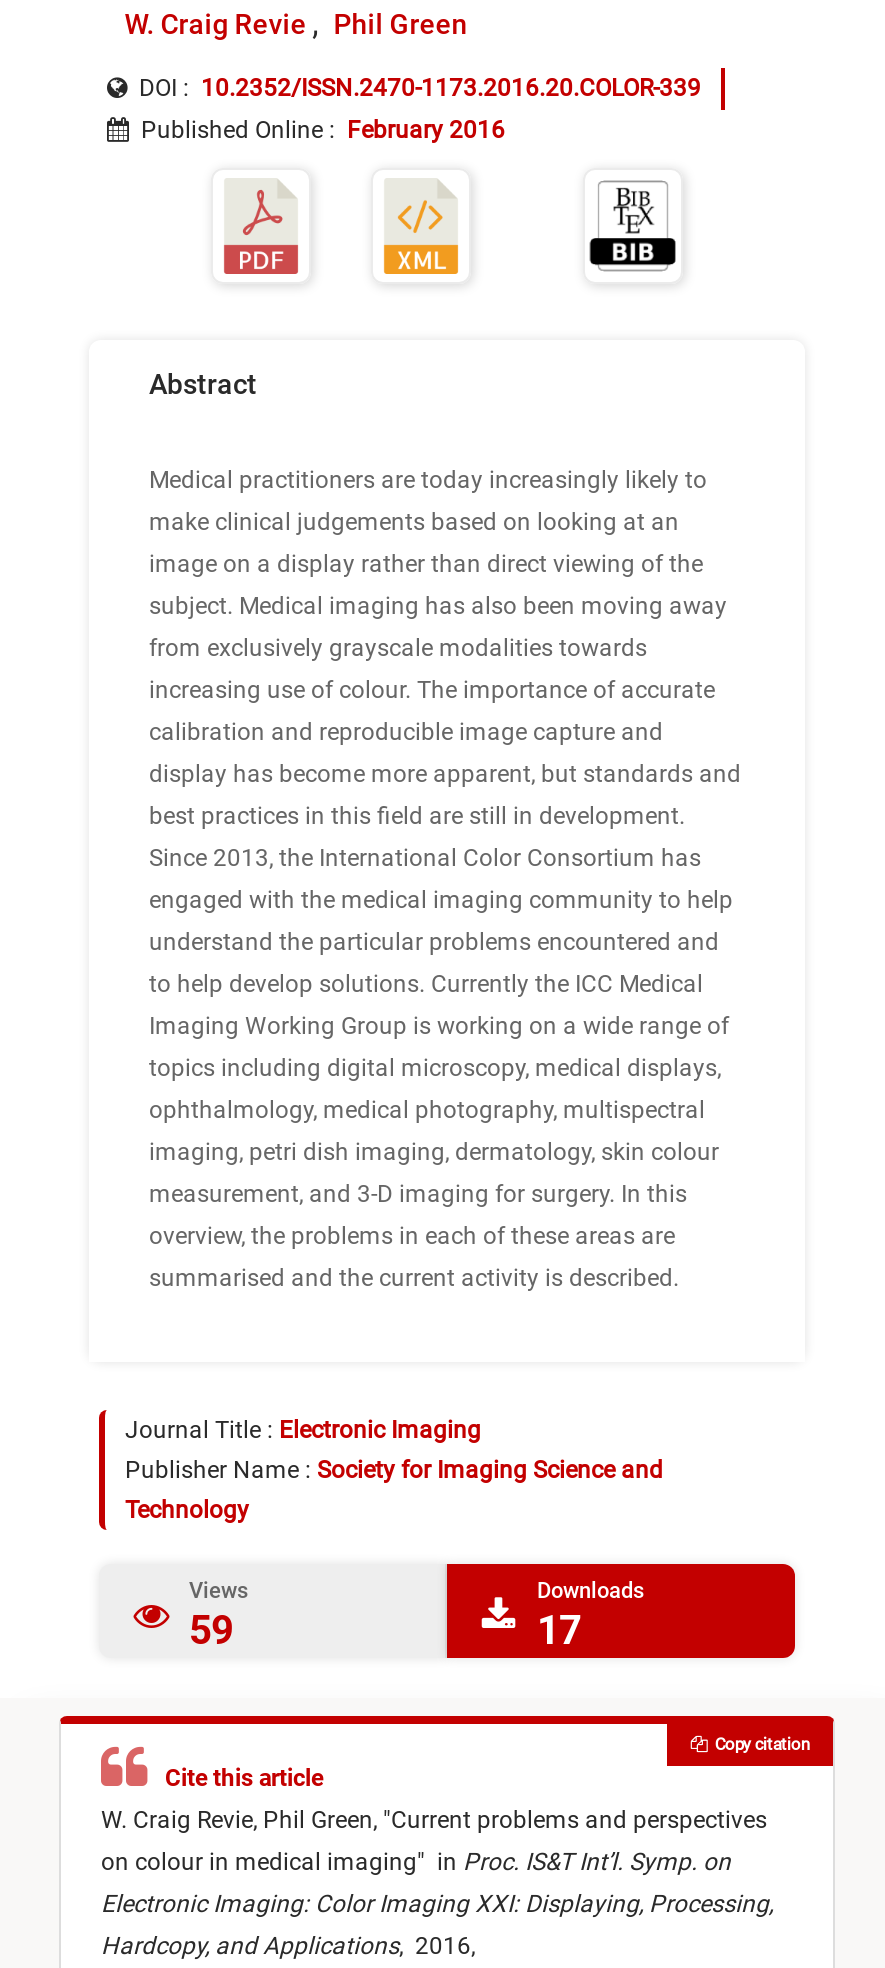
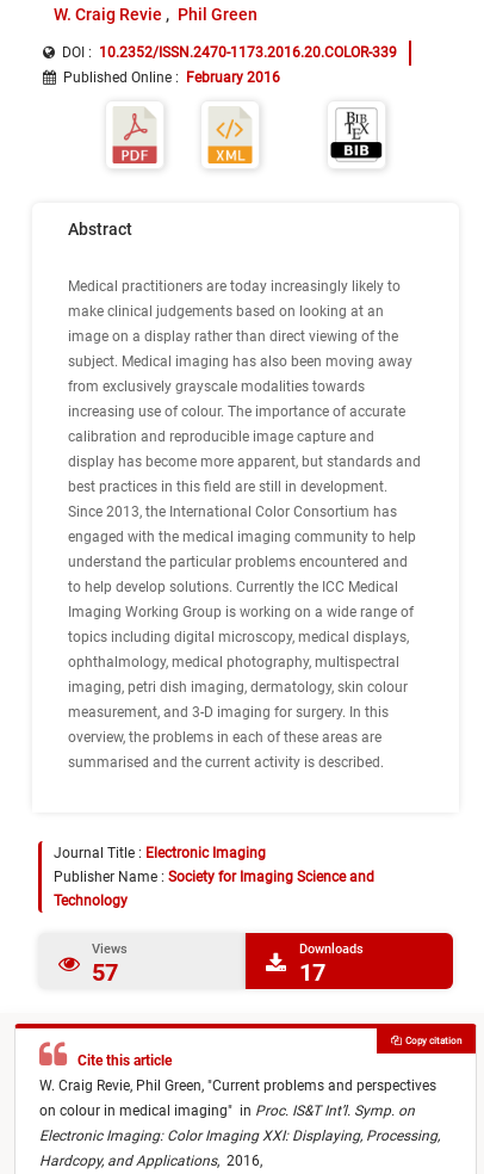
[189,1606,233,1654] 59 -> [92,958,118,987] 57

